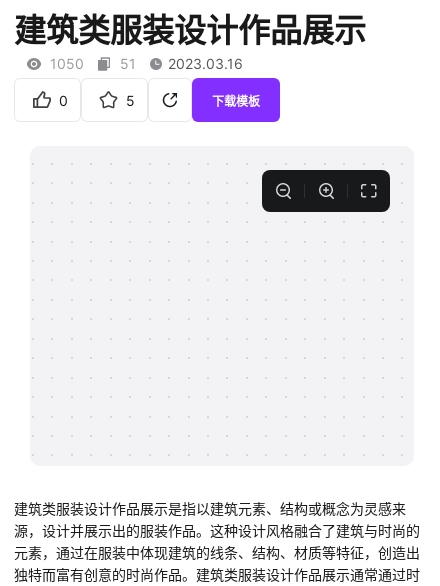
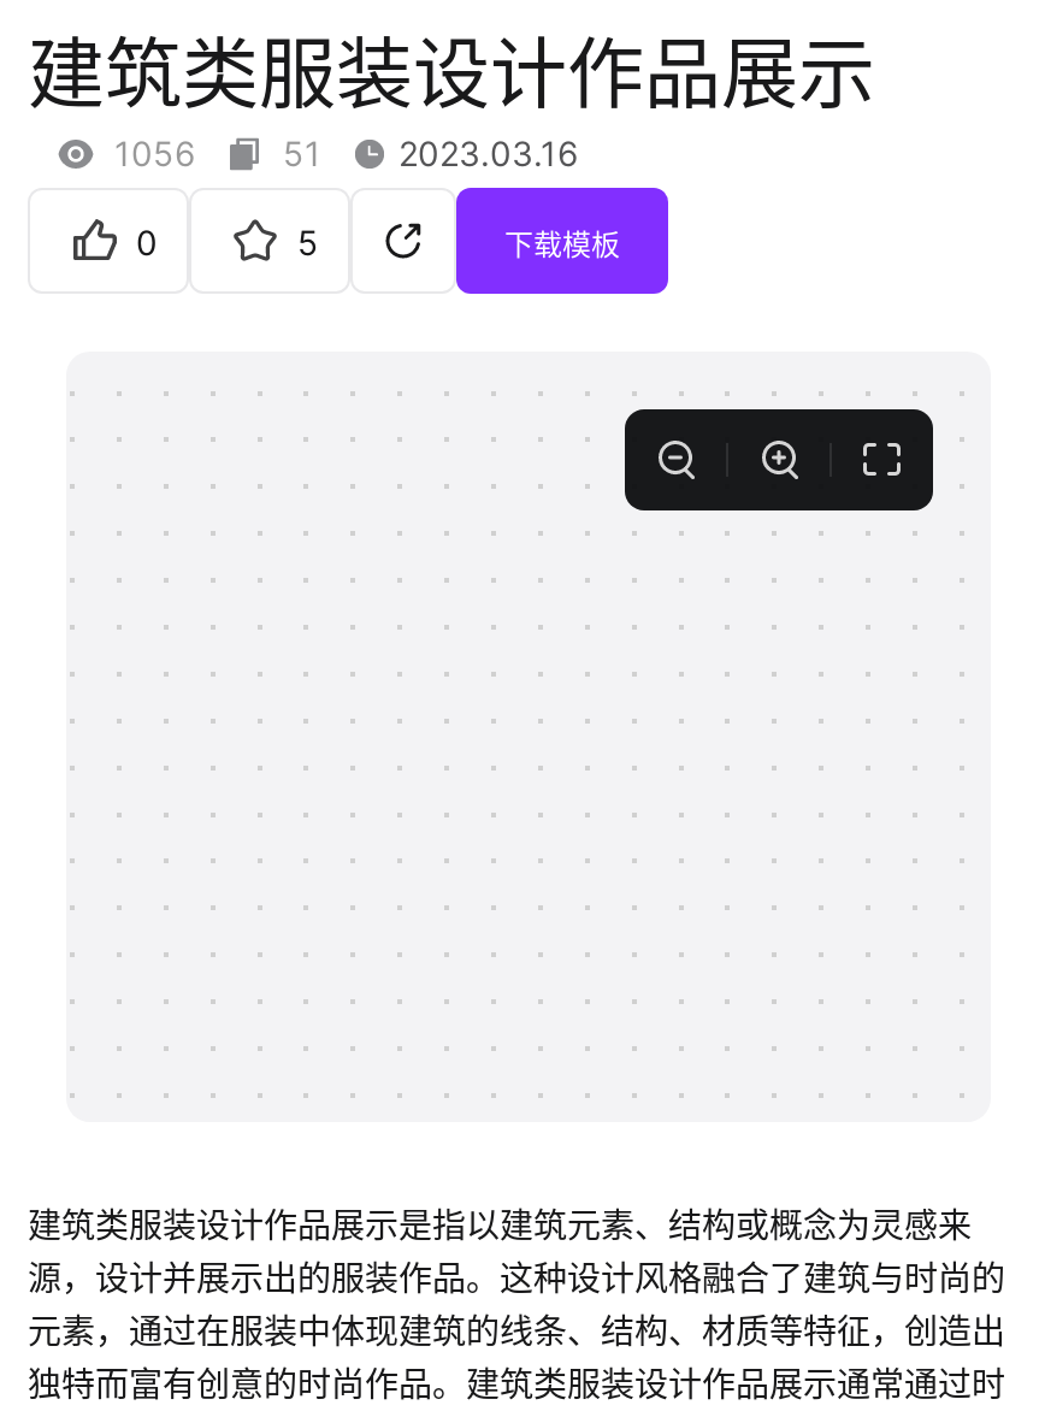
[50,55,84,72] 1050 -> [114,132,196,173] 1056

